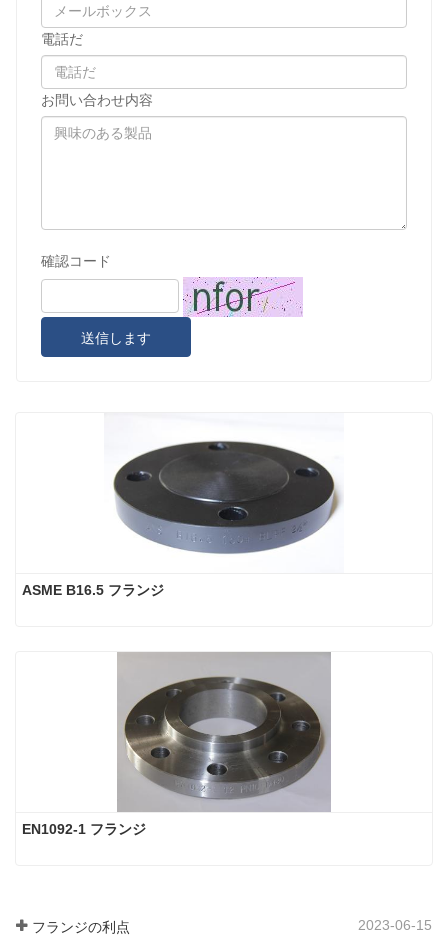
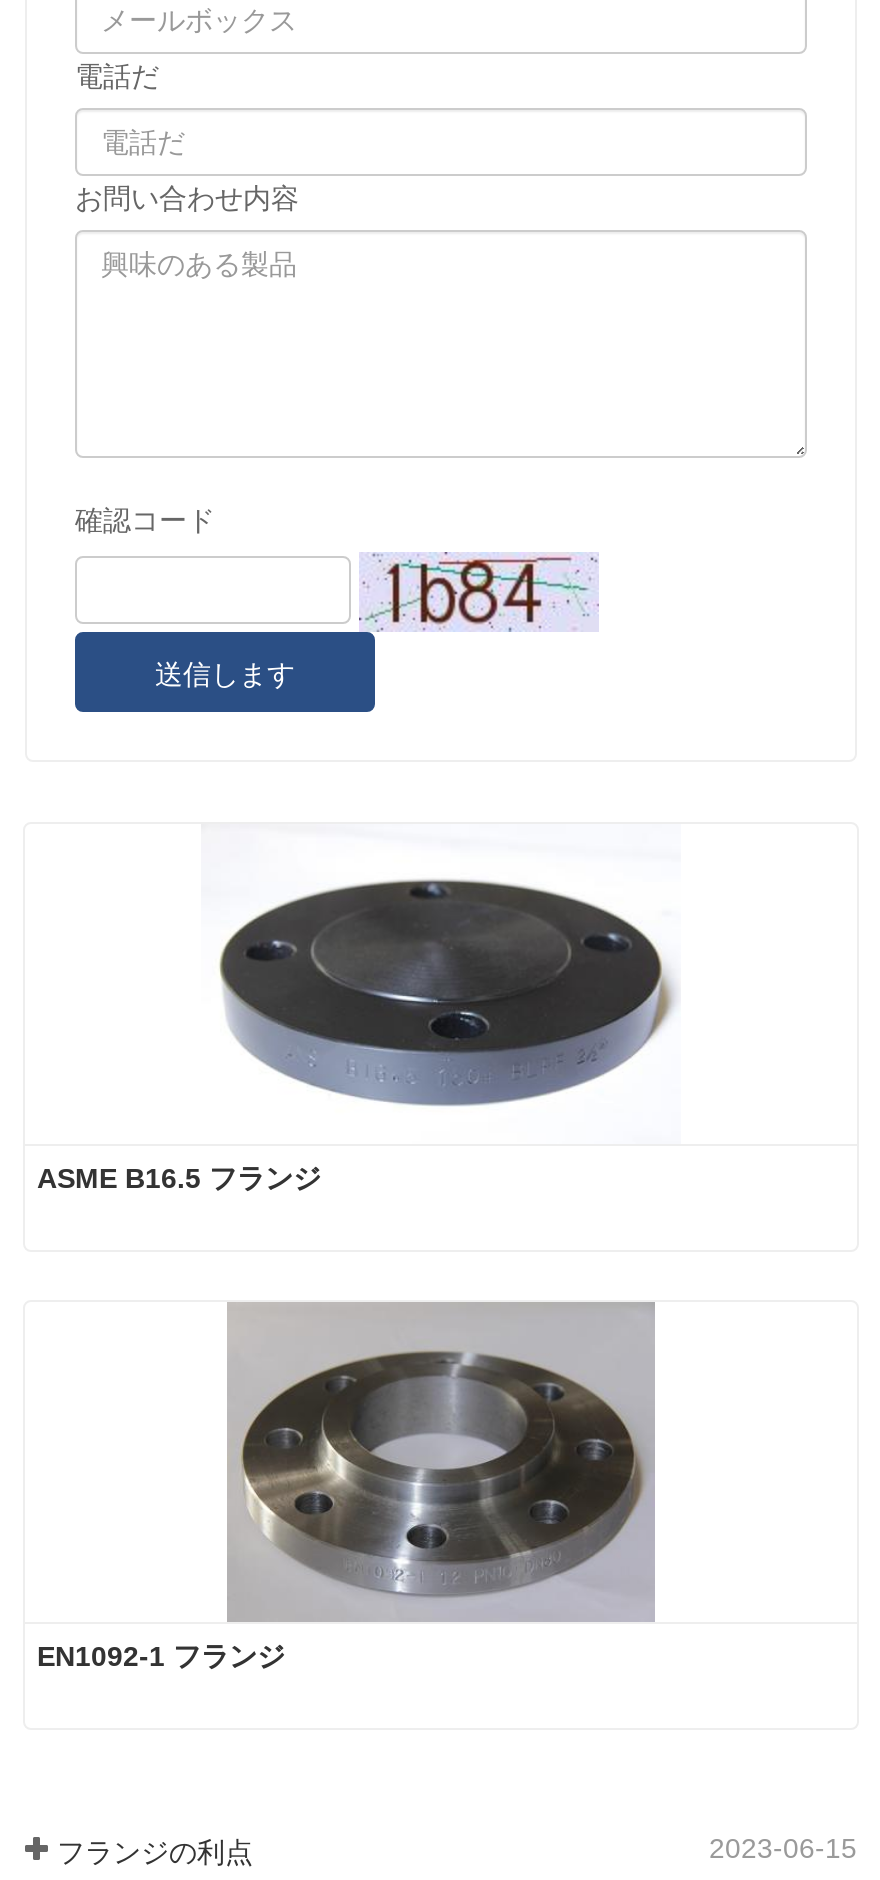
[183,277,302,316] [image] -> [369,554,597,632] [image]

